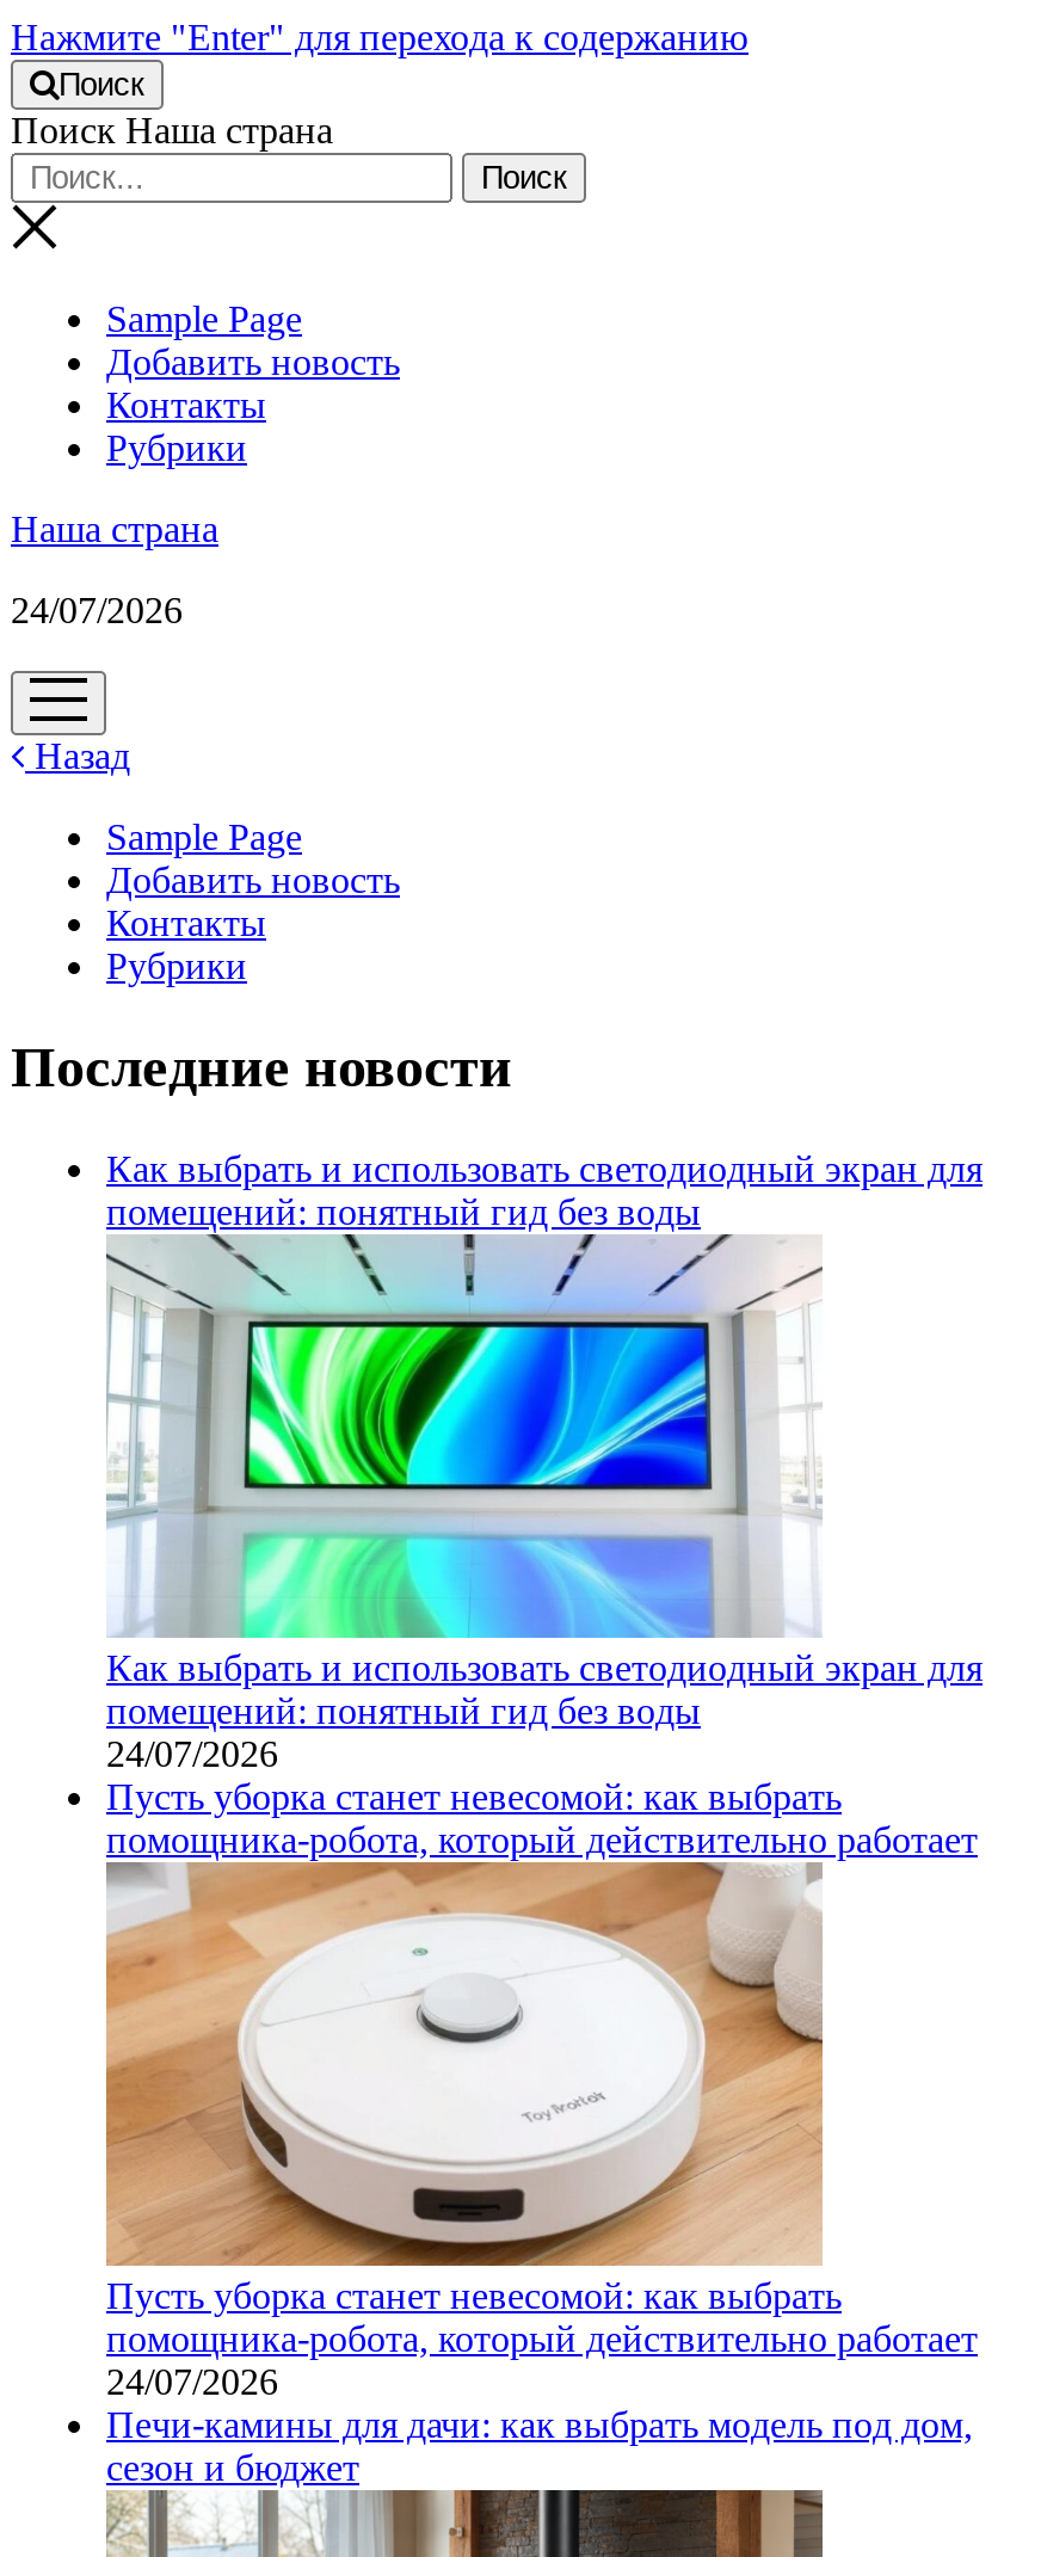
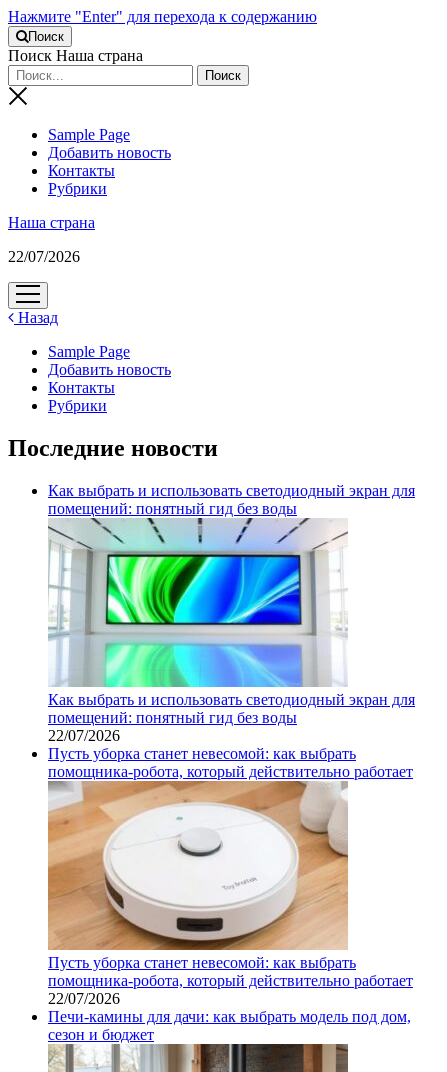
[11,590,183,630] 24/07/2026 -> [8,248,80,265] 22/07/2026
[106,1733,278,1773] 24/07/2026 -> [48,727,120,744] 22/07/2026
[106,2361,278,2401] 24/07/2026 -> [48,990,120,1007] 22/07/2026

